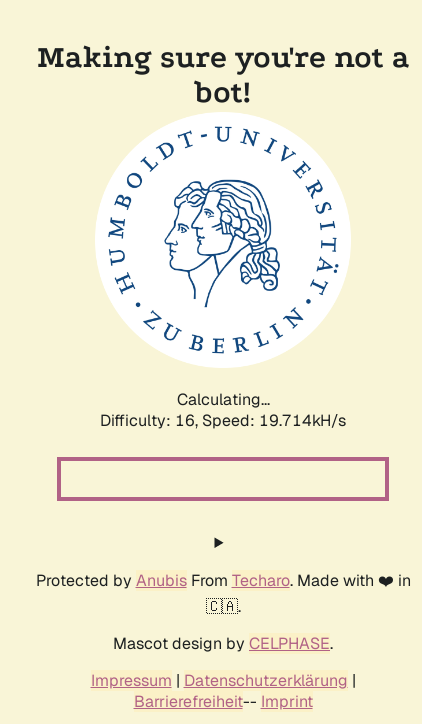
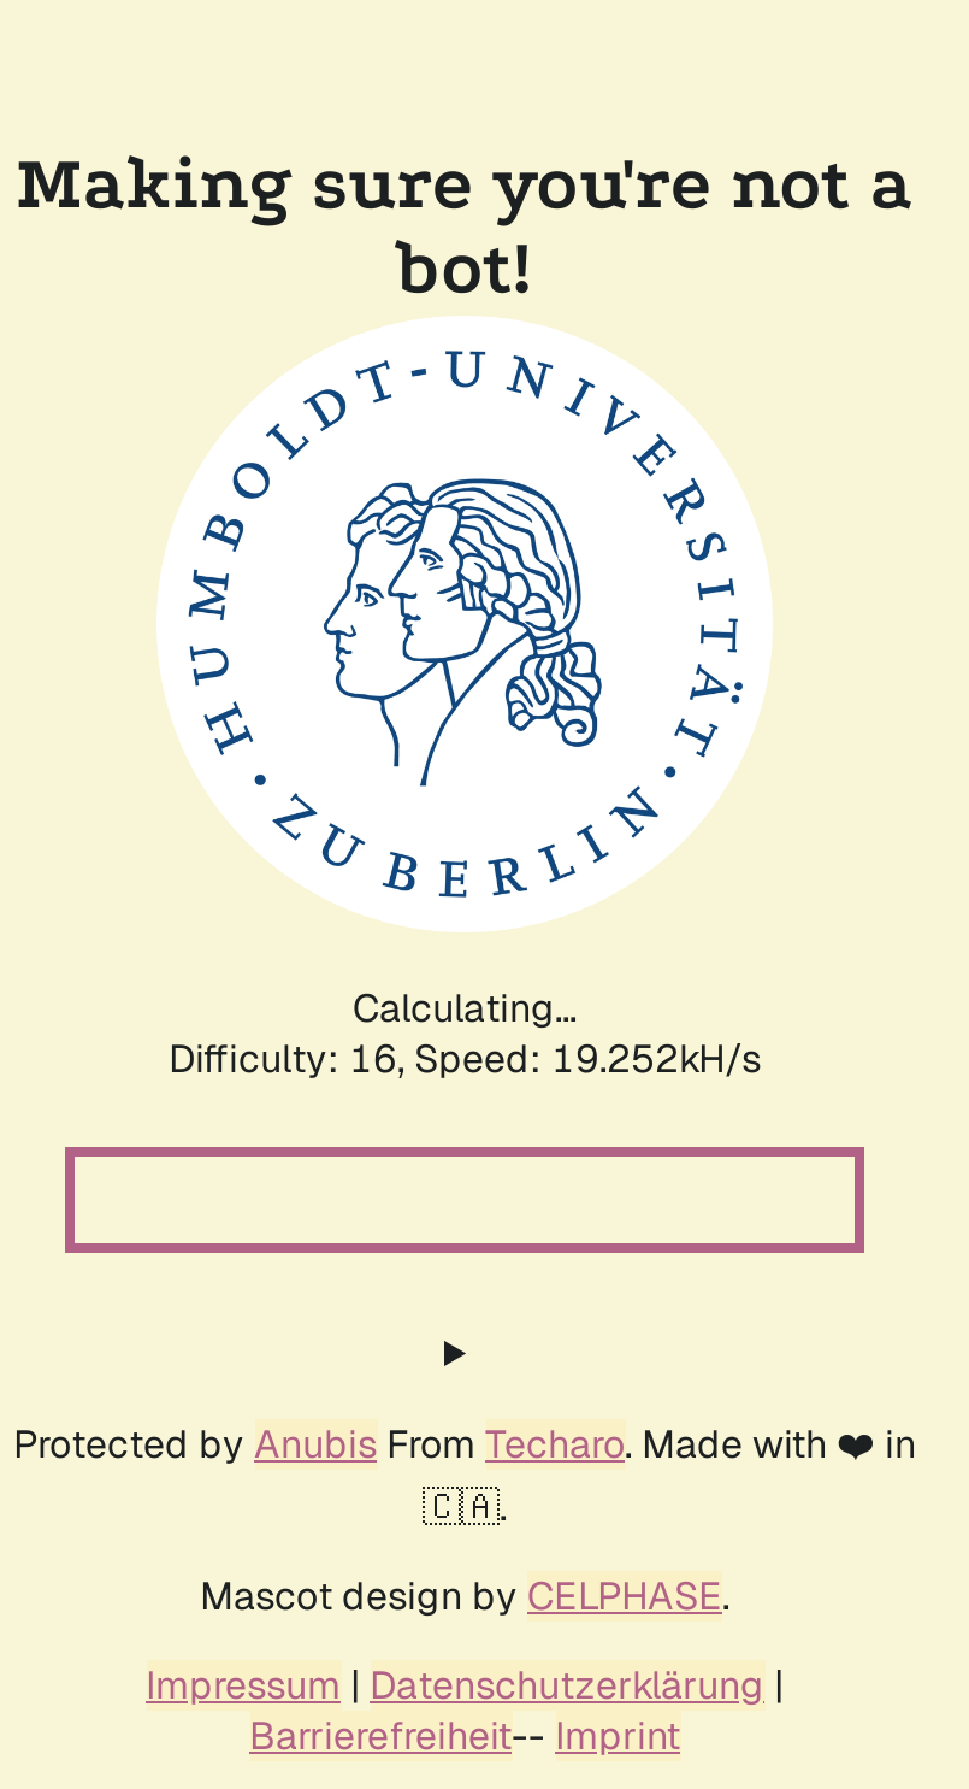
[100,410,346,431] Difficulty: 16, Speed: 19.714kH/s -> [169,1034,761,1084] Difficulty: 16, Speed: 19.252kH/s

